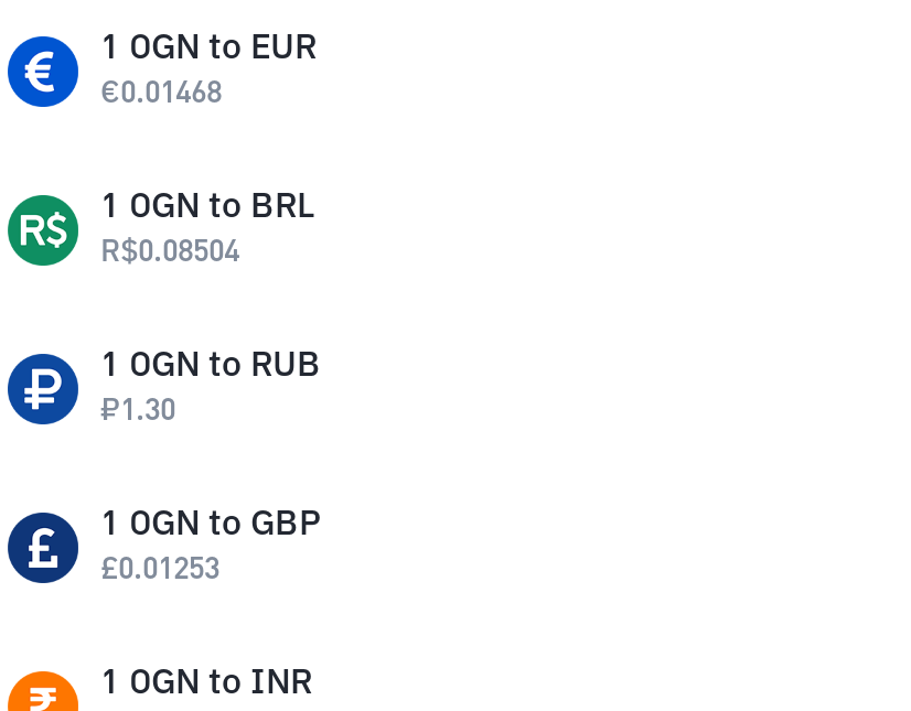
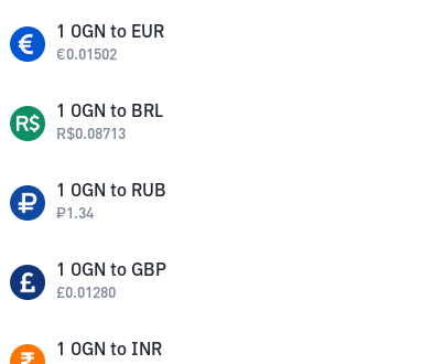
[100,78,222,109] €0.01468 -> [56,47,117,63] €0.01502
[100,237,239,268] R$0.08504 -> [56,127,126,142] R$0.08713
[100,396,175,427] ₽1.30 -> [56,206,94,222] ₽1.34
[100,554,219,585] £0.01253 -> [56,286,116,301] £0.01280

